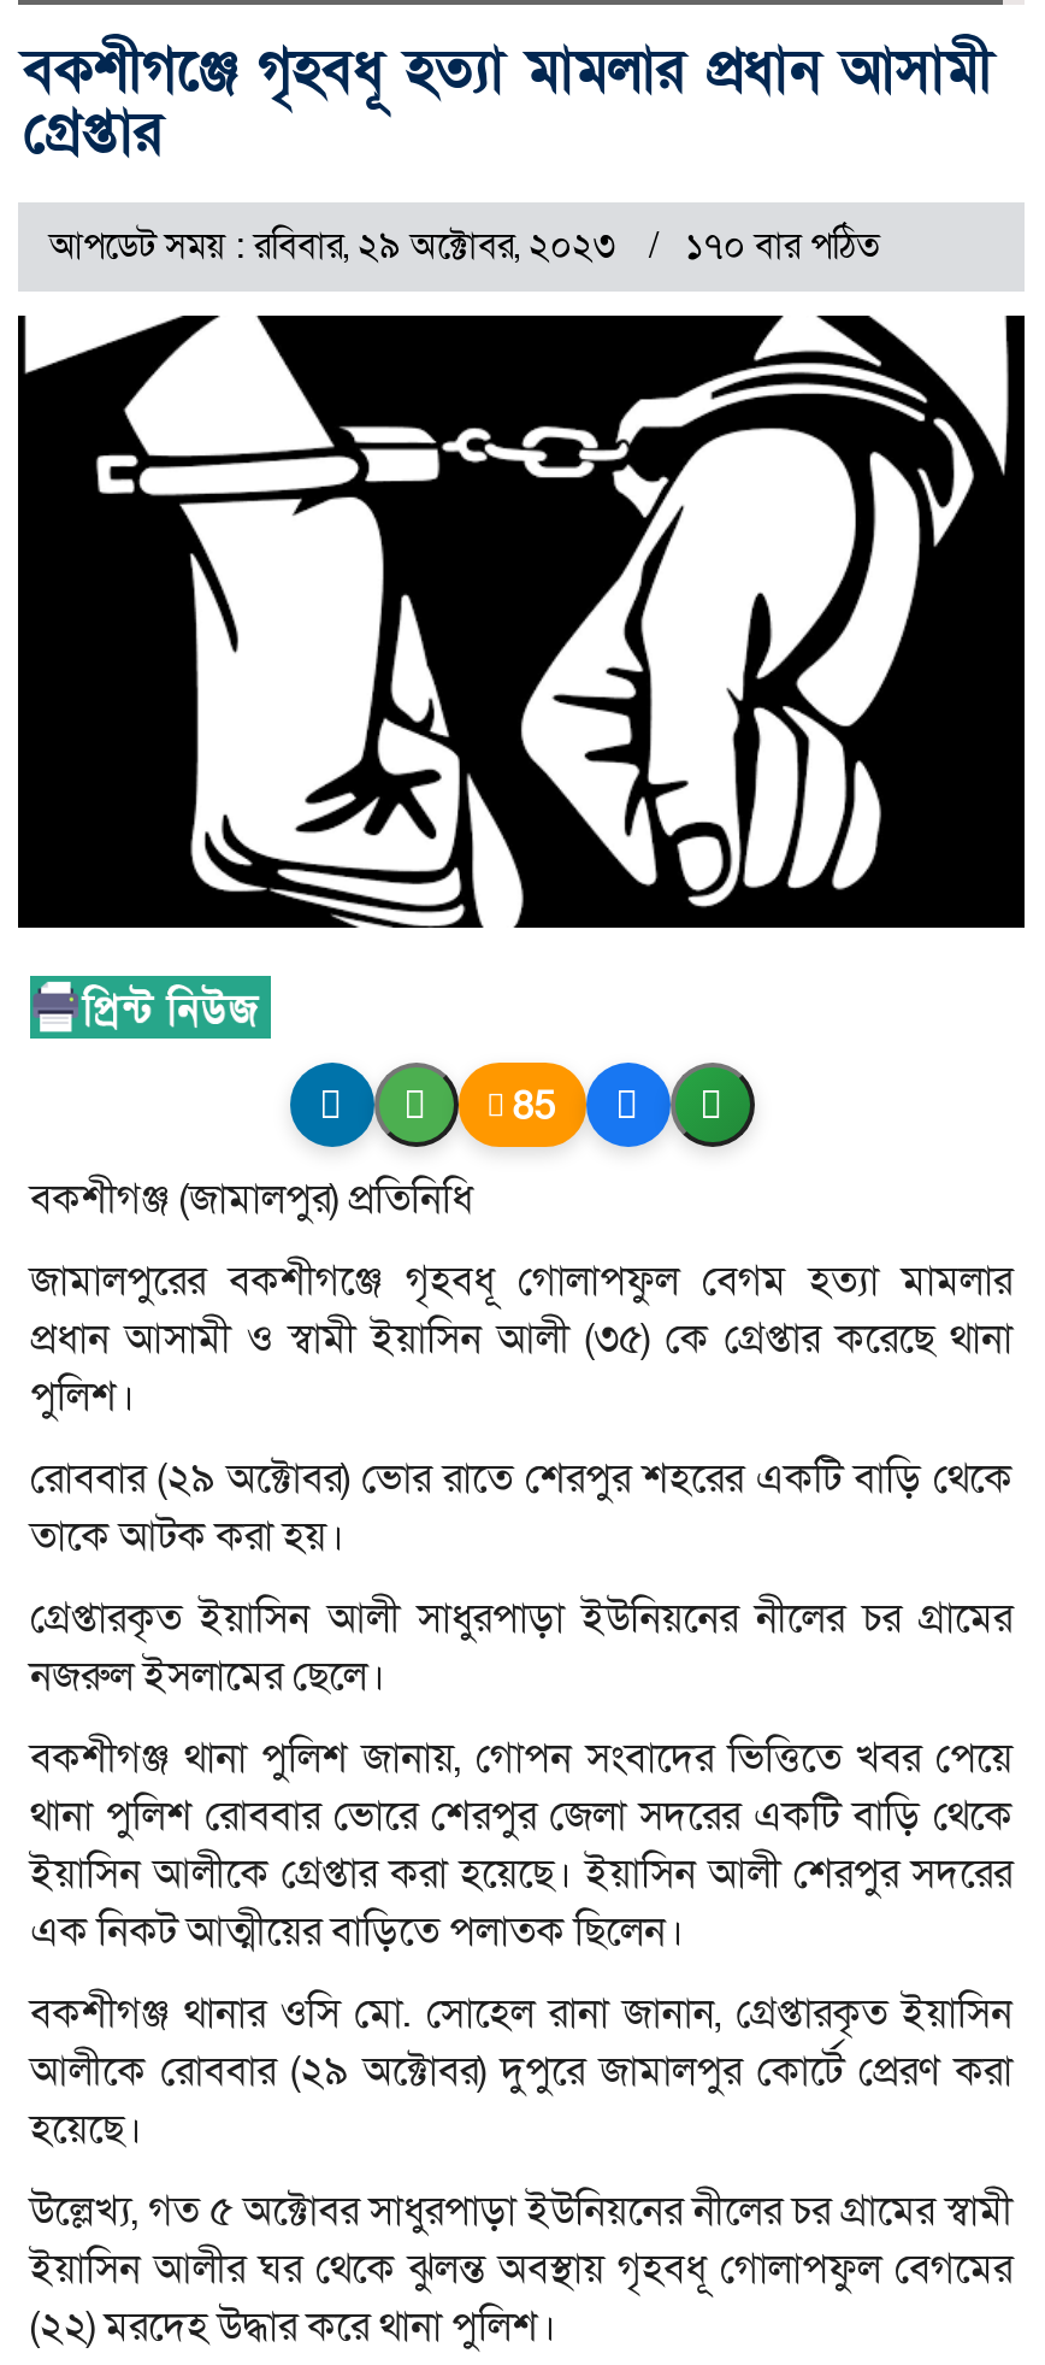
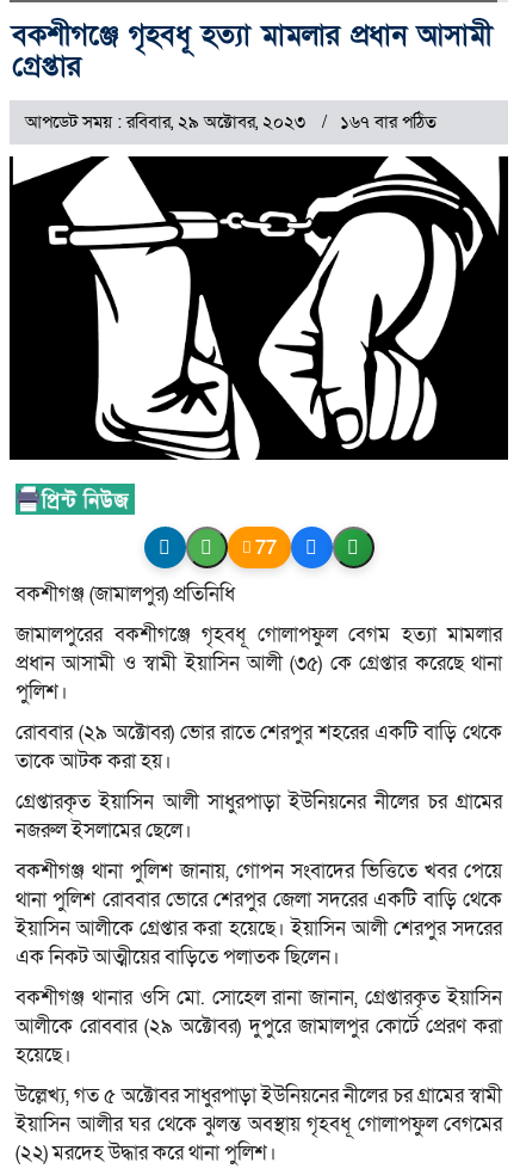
[49,221,880,269] আপডেট সময় : রবিবার, ২৯ অক্টোবর, ২০২৩ ১৭০ বার পঠিত -> [25,109,437,133] আপডেট সময় : রবিবার, ২৯ অক্টোবর, ২০২৩ ১৬৭ বার পঠিত
[513,1079,556,1132] 85 -> [255,534,276,561] 77

